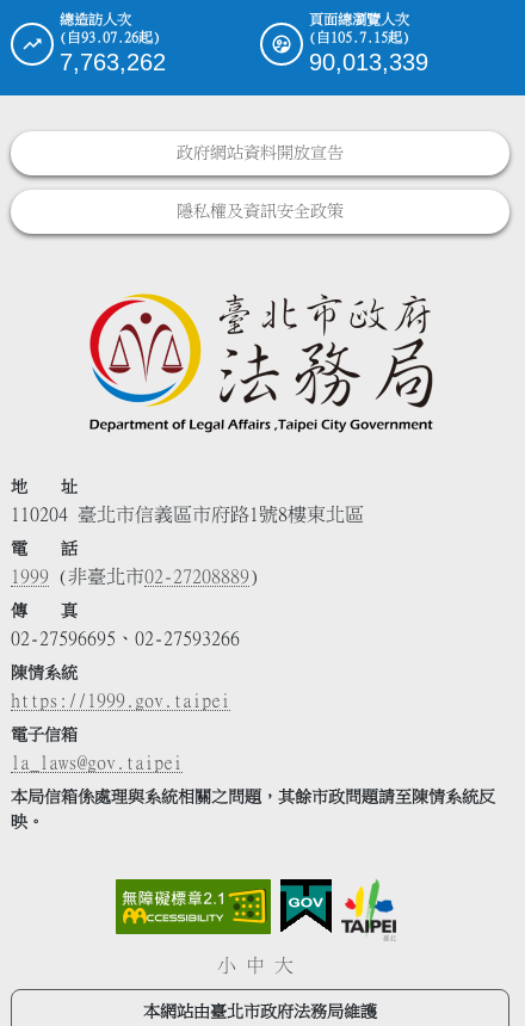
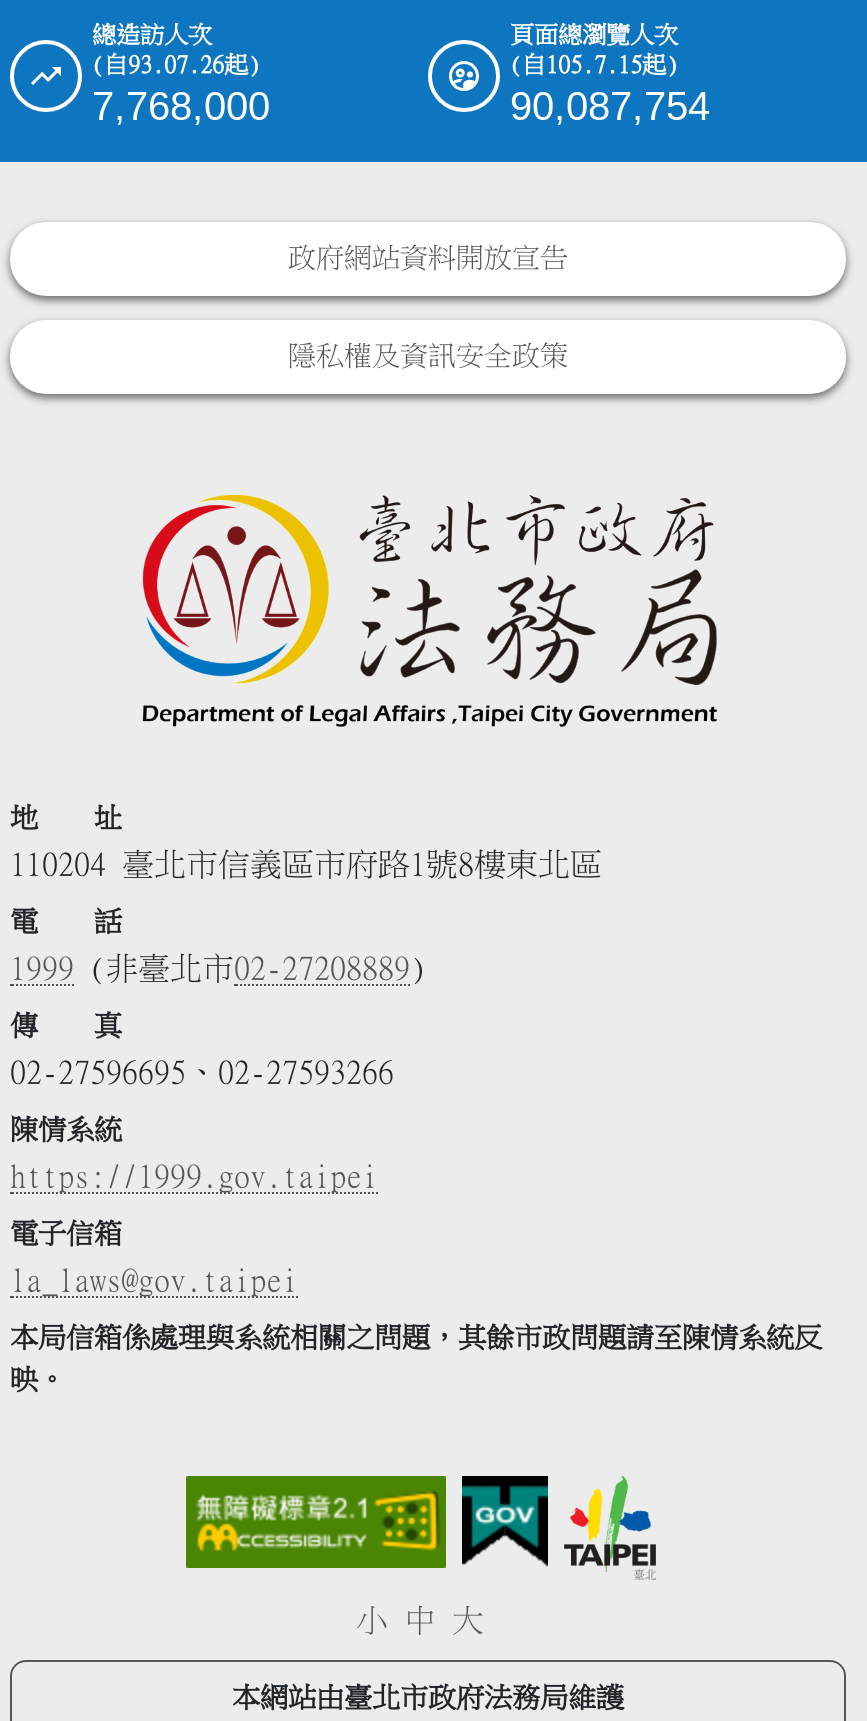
[60,49,166,76] 7,763,262 -> [92,85,270,129] 7,768,000
[309,49,428,76] 90,013,339 -> [510,85,710,129] 90,087,754

